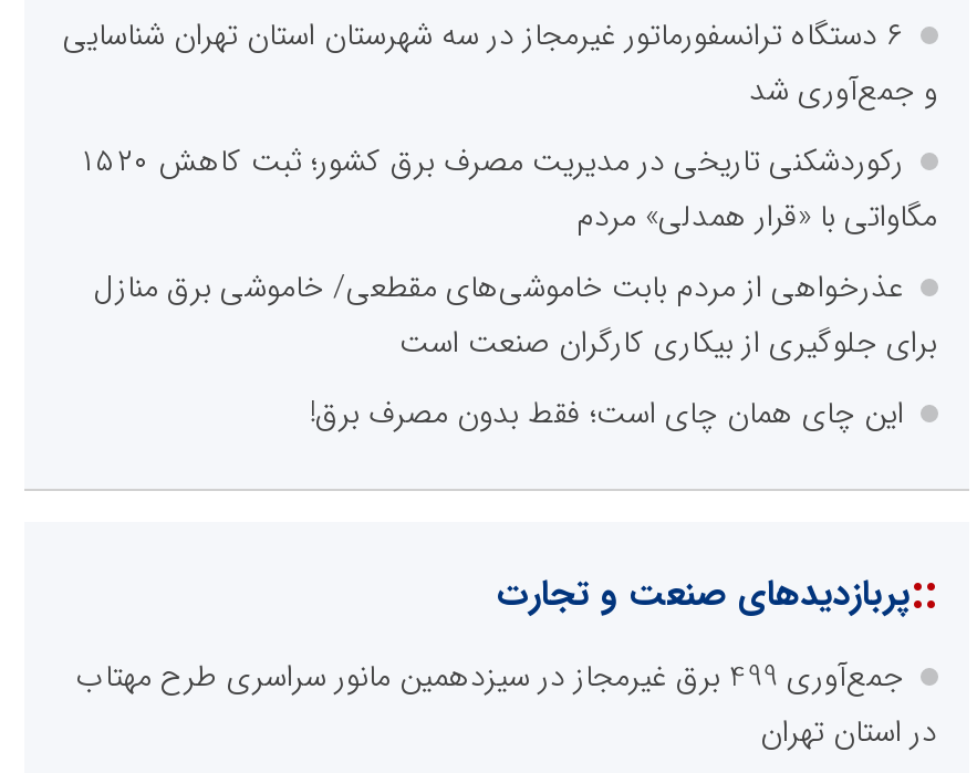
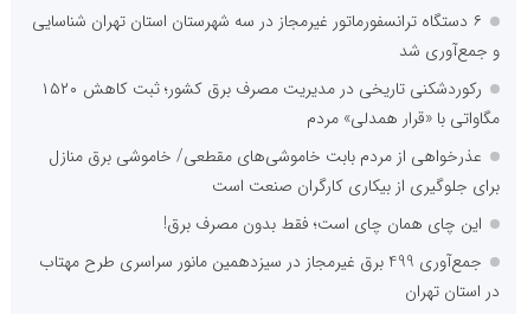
[497,558,937,631] ::پربازدیدهای صنعت و تجارت -> none

